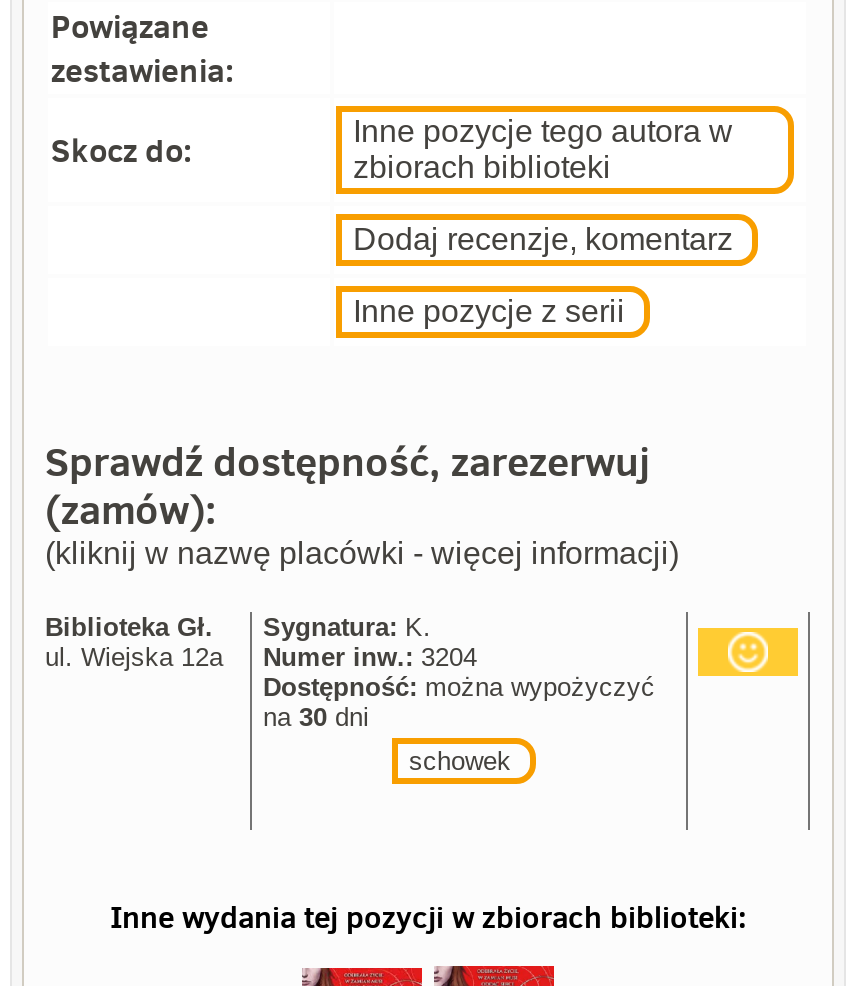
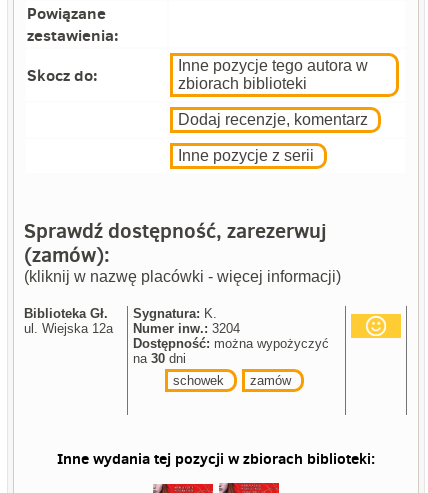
none -> [250,373,291,388] zamów

